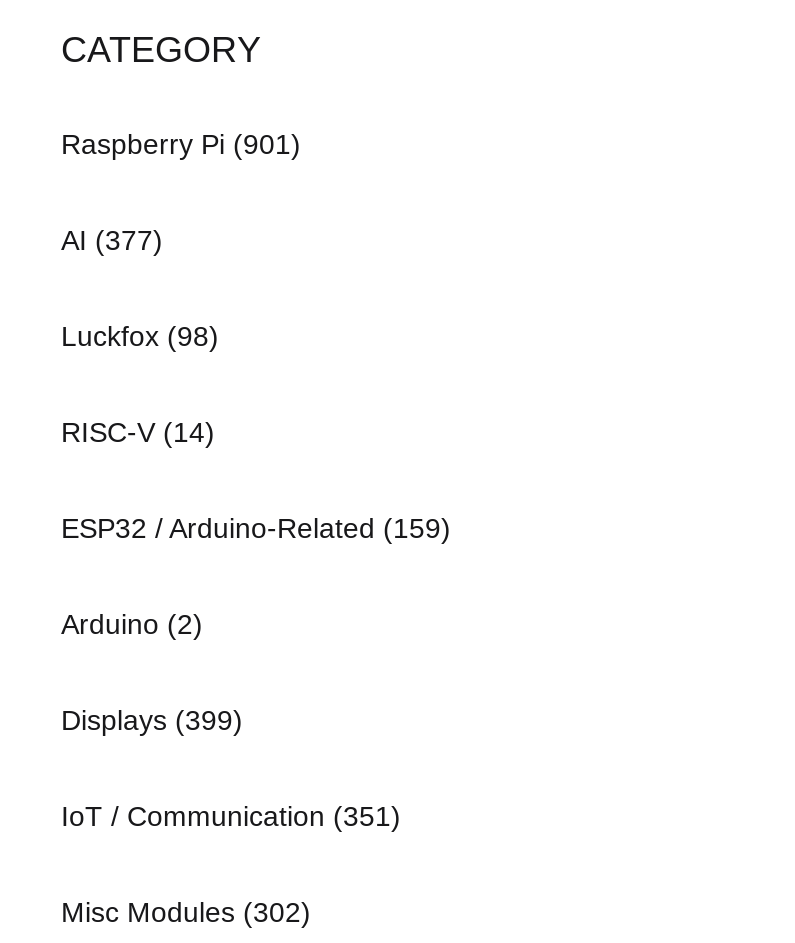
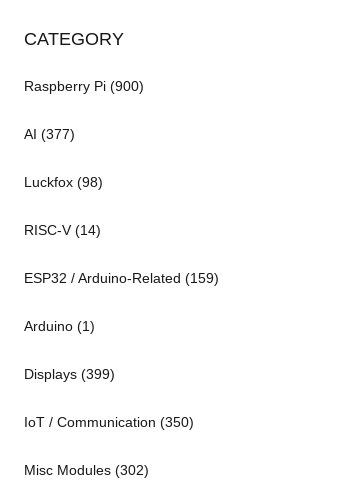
[61,129,301,161] Raspberry Pi (901) -> [24,78,144,94] Raspberry Pi (900)
[61,609,203,641] Arduino (2) -> [24,318,95,334] Arduino (1)
[61,801,401,833] IoT / Communication (351) -> [24,414,194,430] IoT / Communication (350)

